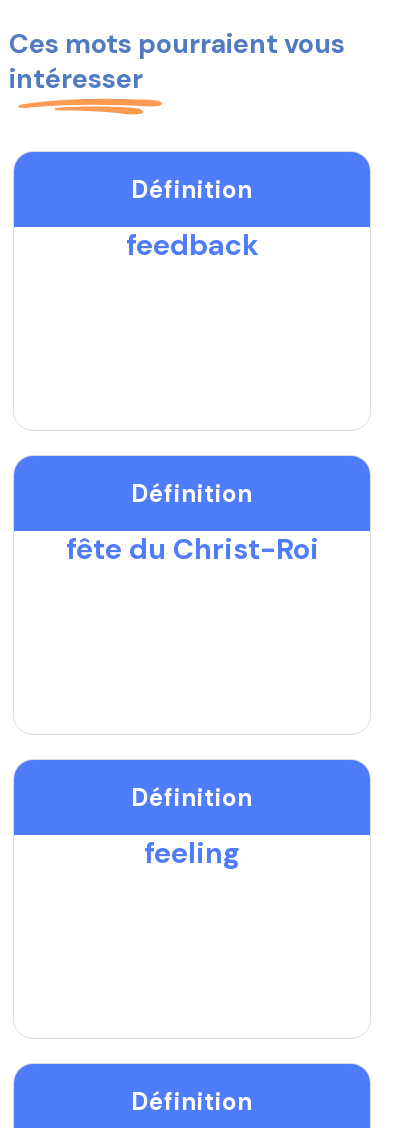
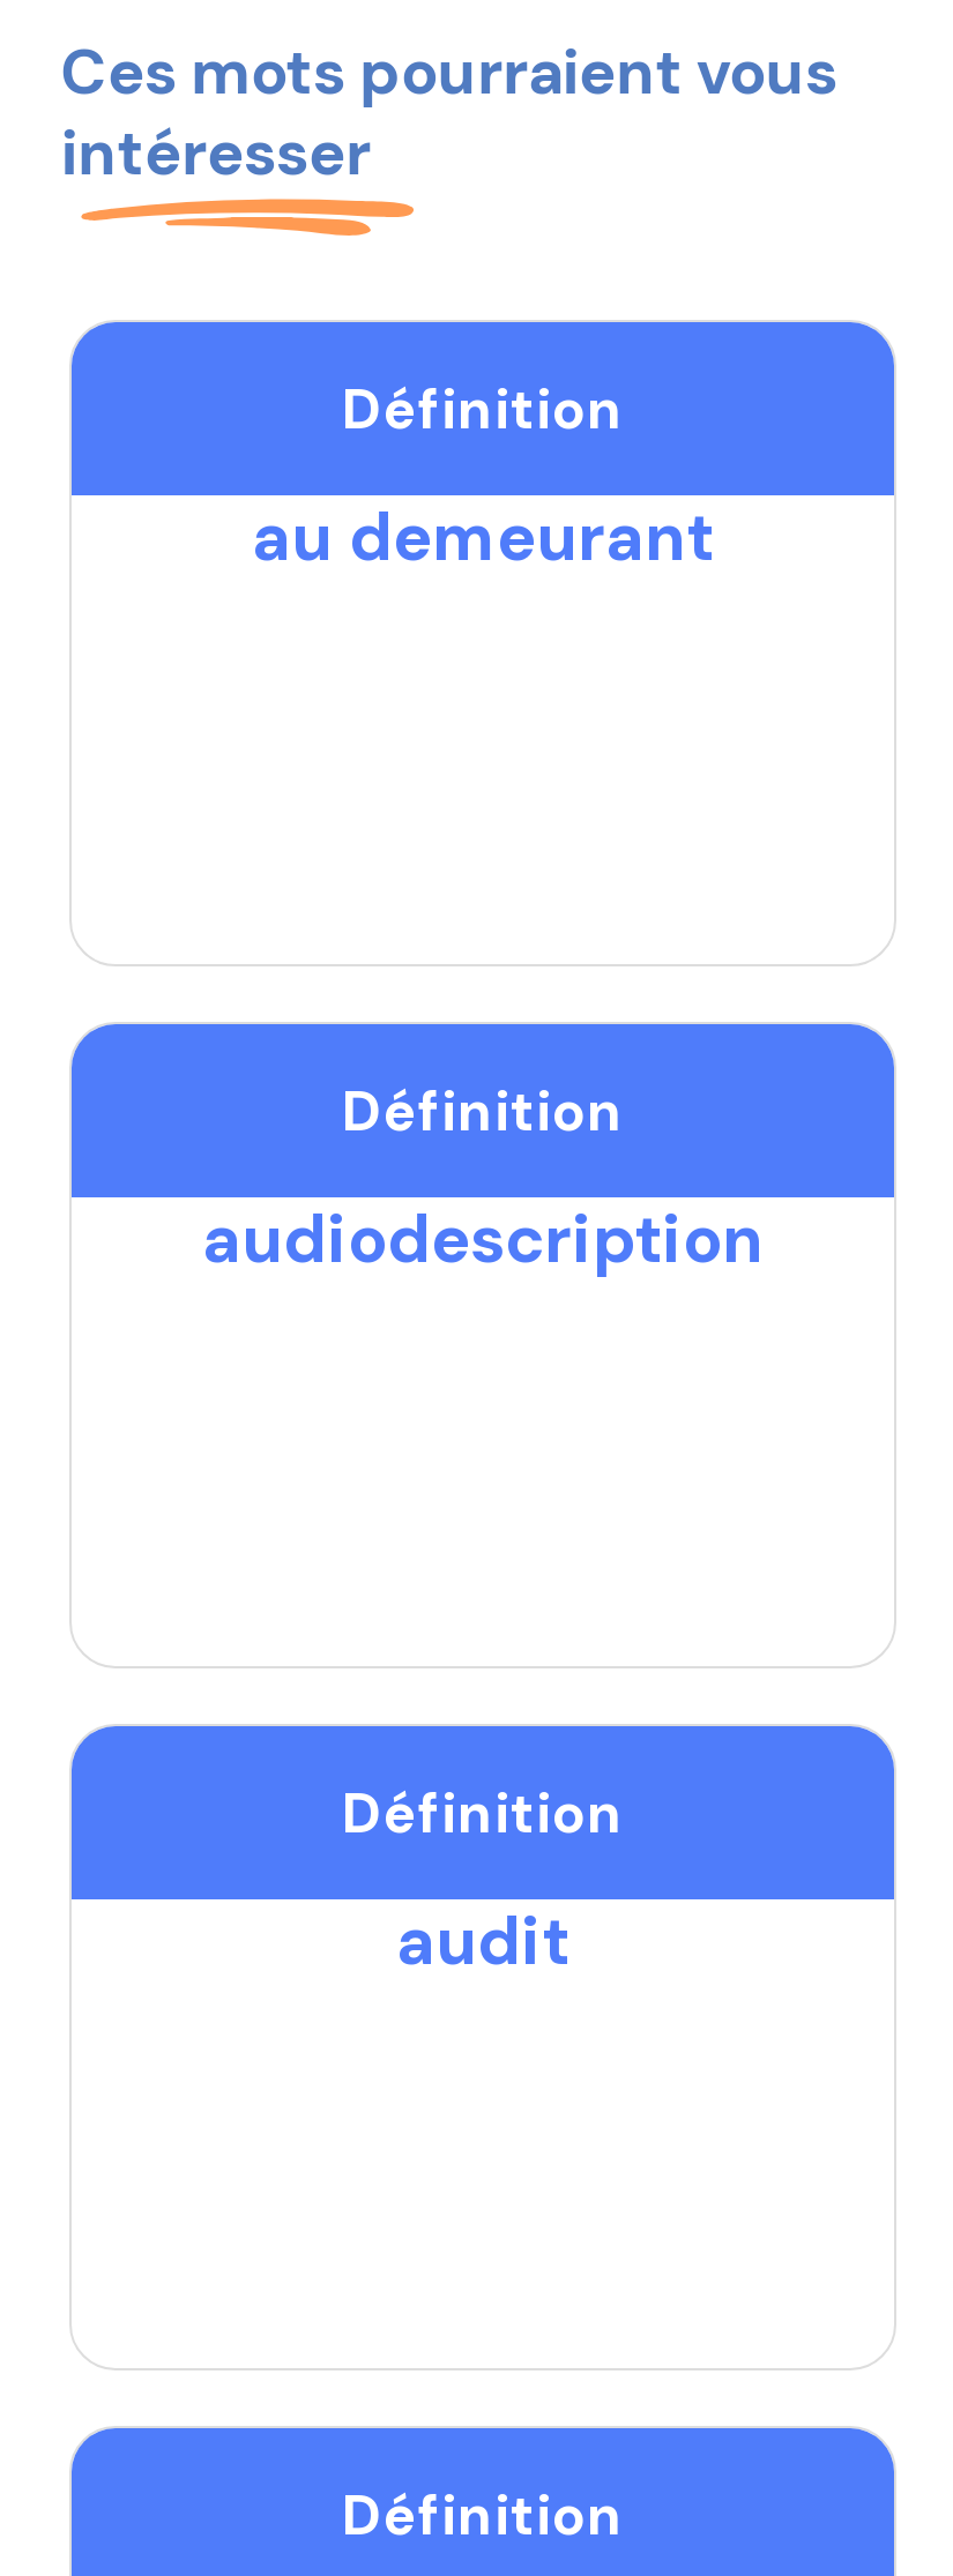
[125,226,258,264] feedback -> [252,492,714,580] au demeurant
[65,530,318,568] fête du Christ-Roi -> [202,1194,764,1282] audiodescription
[144,834,240,872] feeling -> [396,1896,569,1984] audit

